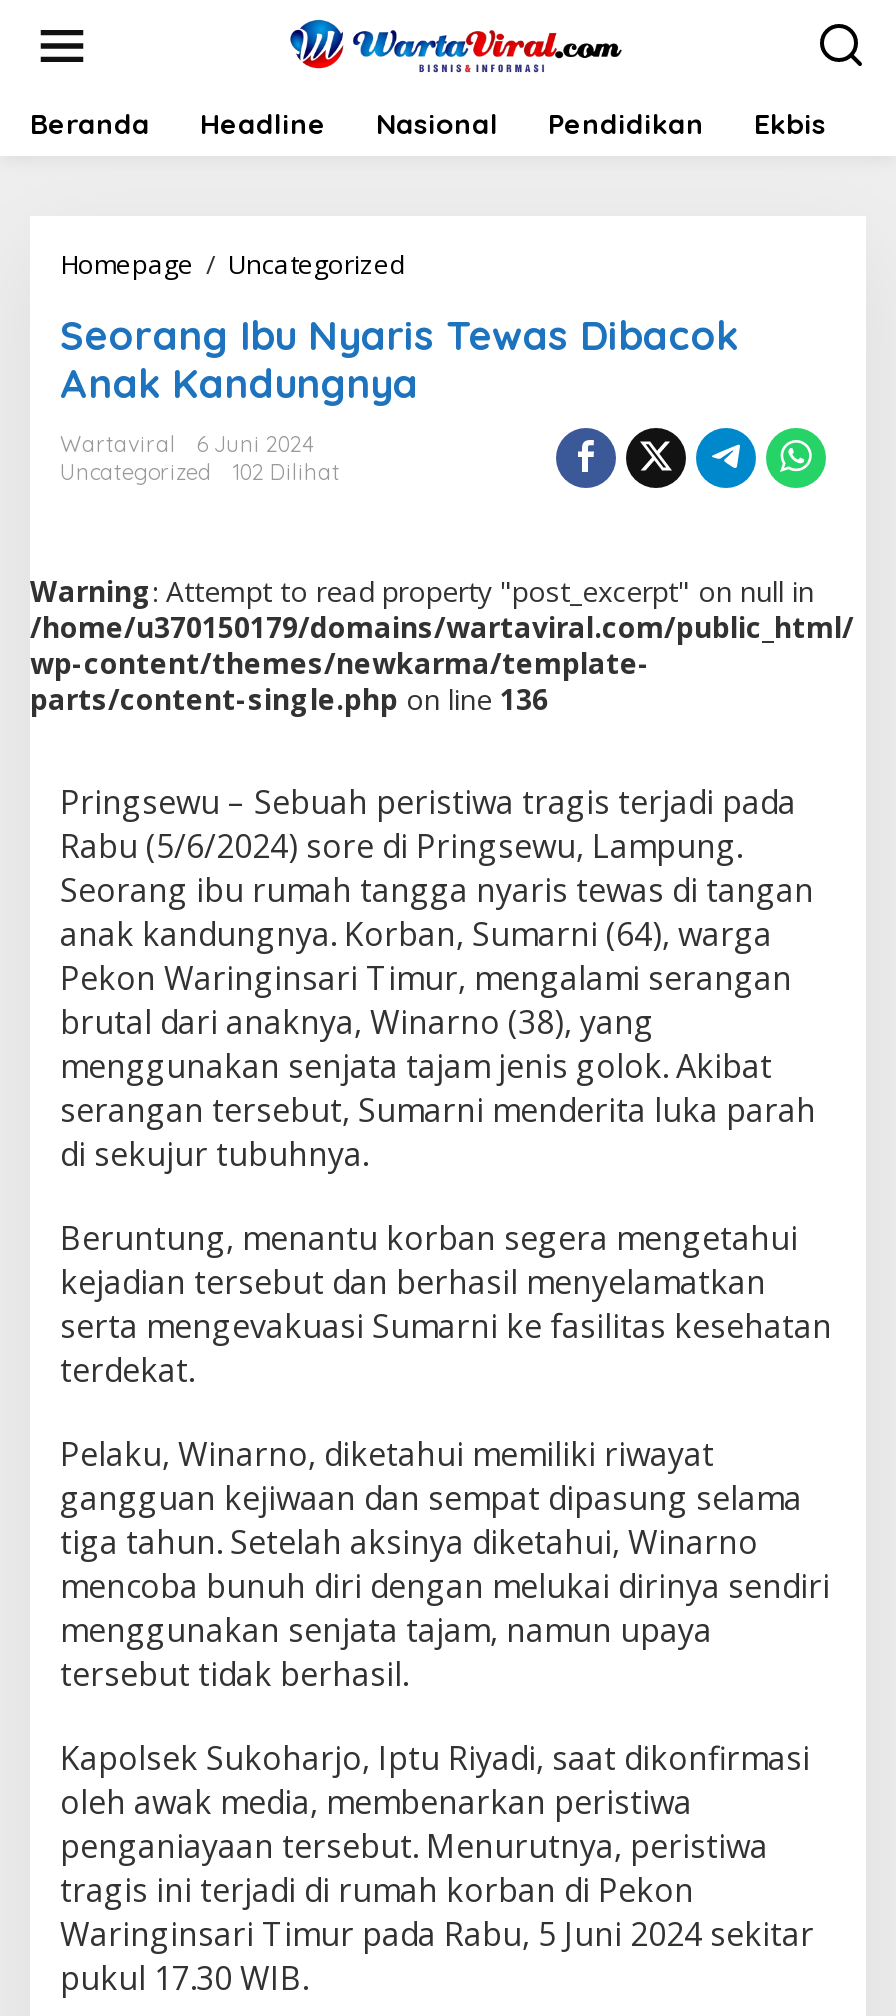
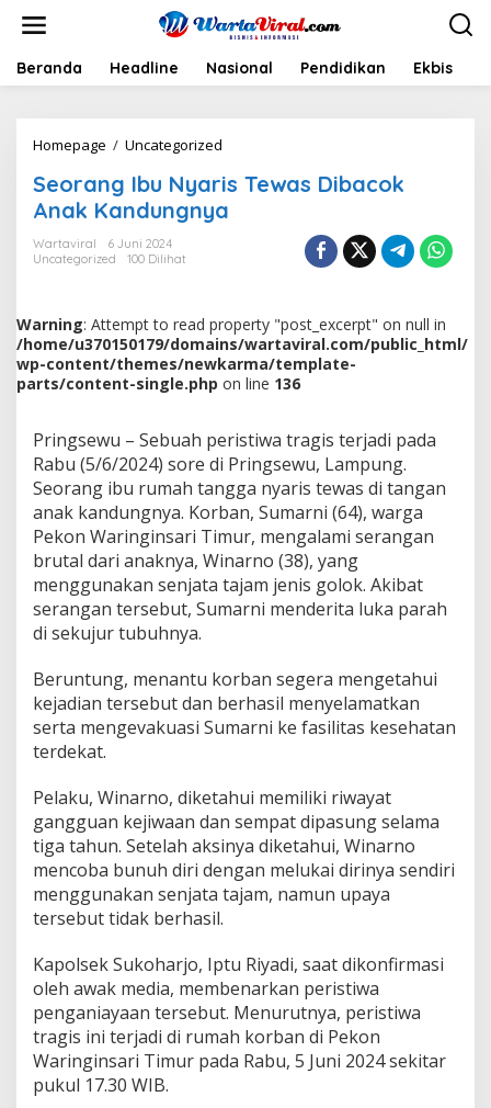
[232,458,340,486] 102 Dilihat -> [127,251,186,267] 100 Dilihat

